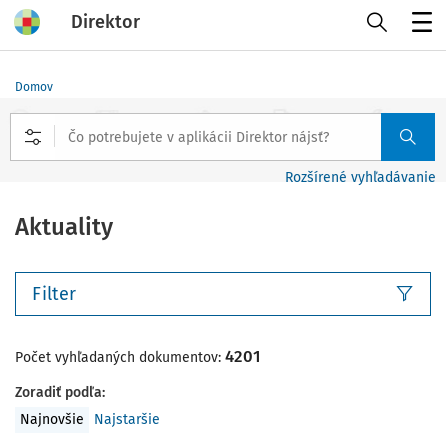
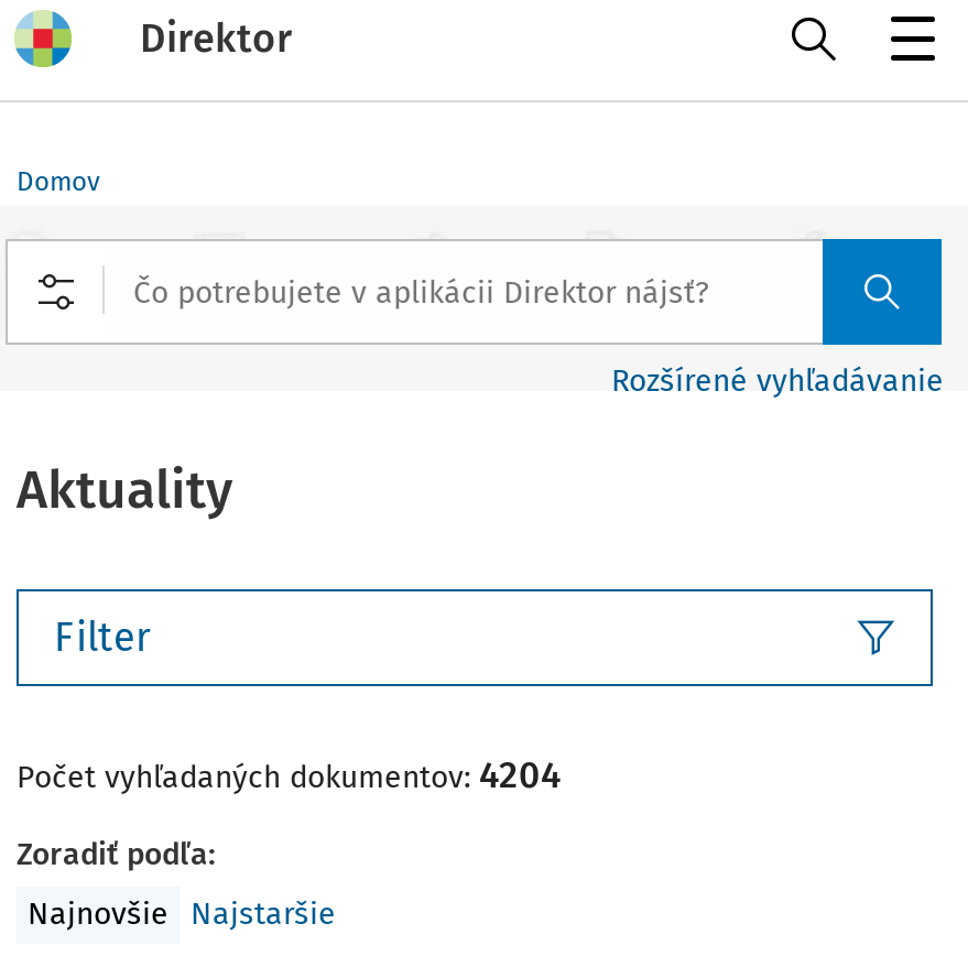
[15,346,261,366] Počet vyhľadaných dokumentov: 4201 -> [17,752,561,796] Počet vyhľadaných dokumentov: 4204

